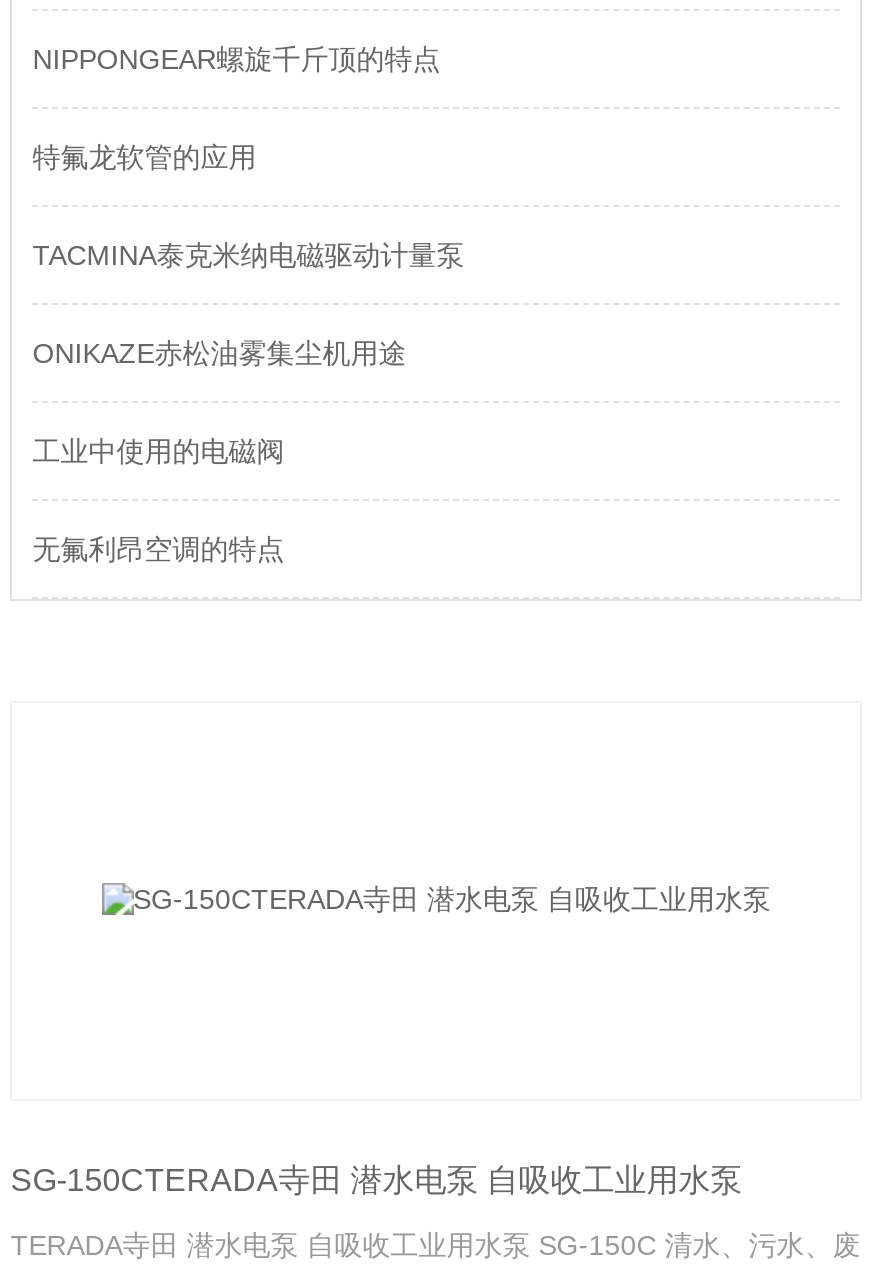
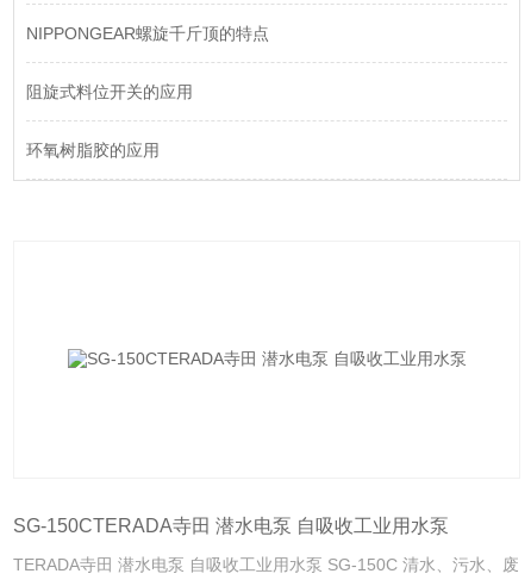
[32,142,464,566] 特氟龙软管的应用 | TACMINA泰克米纳电磁驱动计量泵 | ONIKAZE赤松油雾集尘机用途 | 工业中使用的电磁阀 | 无氟利昂空调的特点 -> [26,83,193,160] 阻旋式料位开关的应用 | 环氧树脂胶的应用

